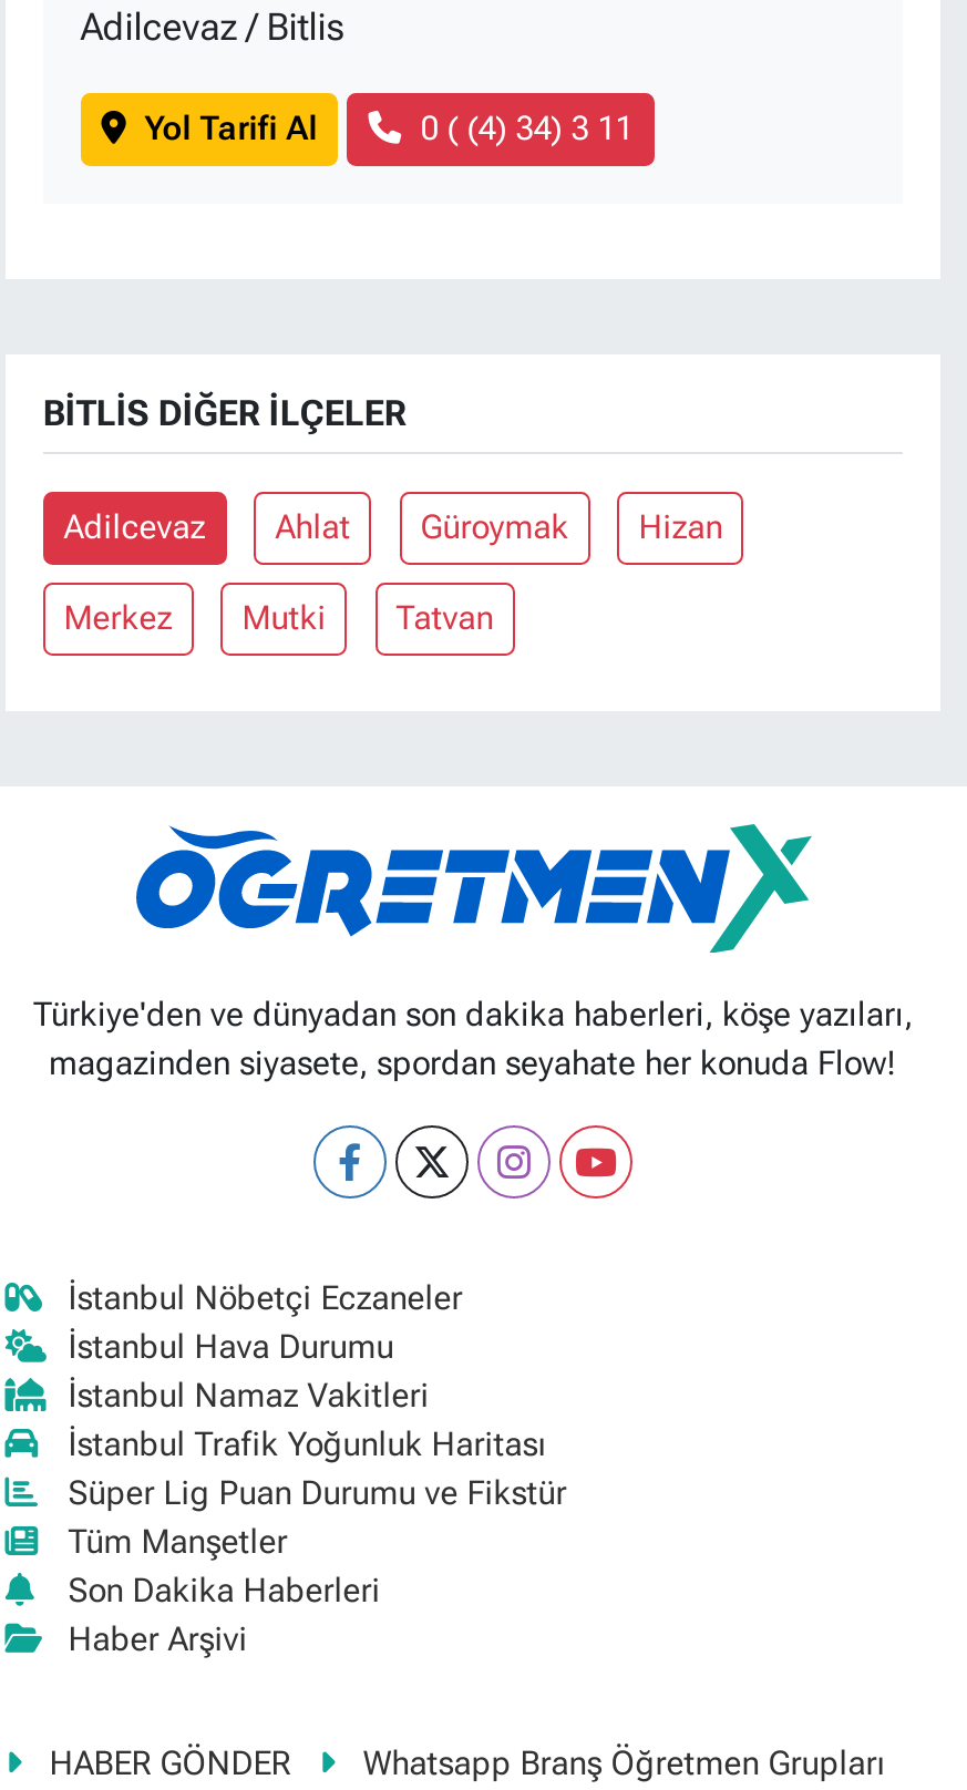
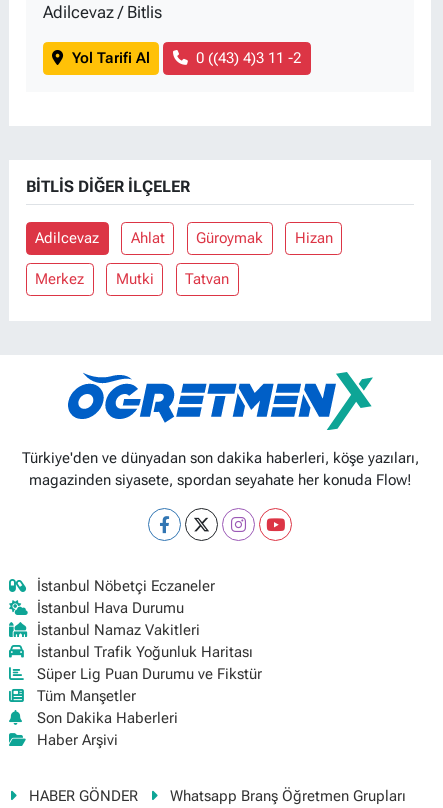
[420,110,633,150] 0 ( (4) 34) 3 11 -> [196,49,301,67] 0 ((43) 4)3 11 -2

